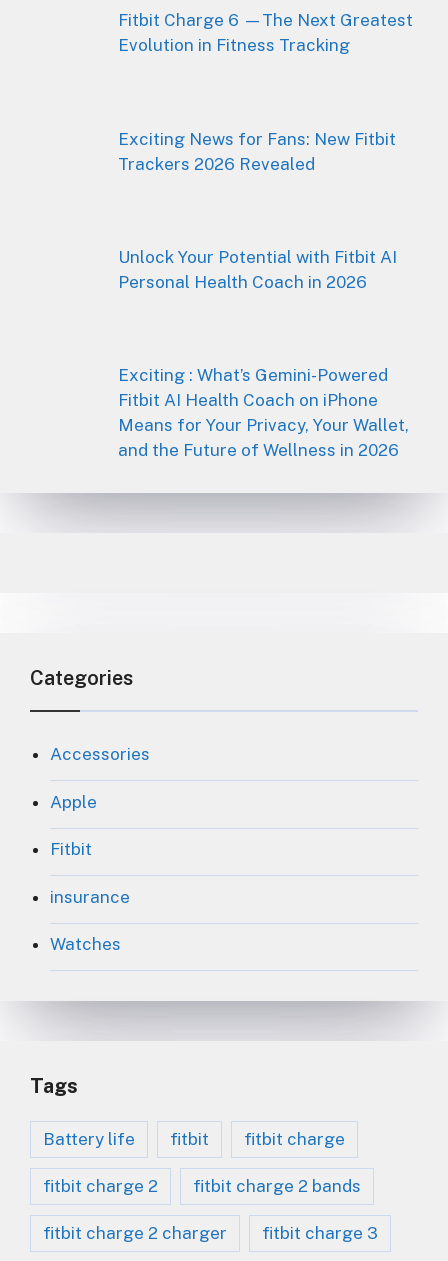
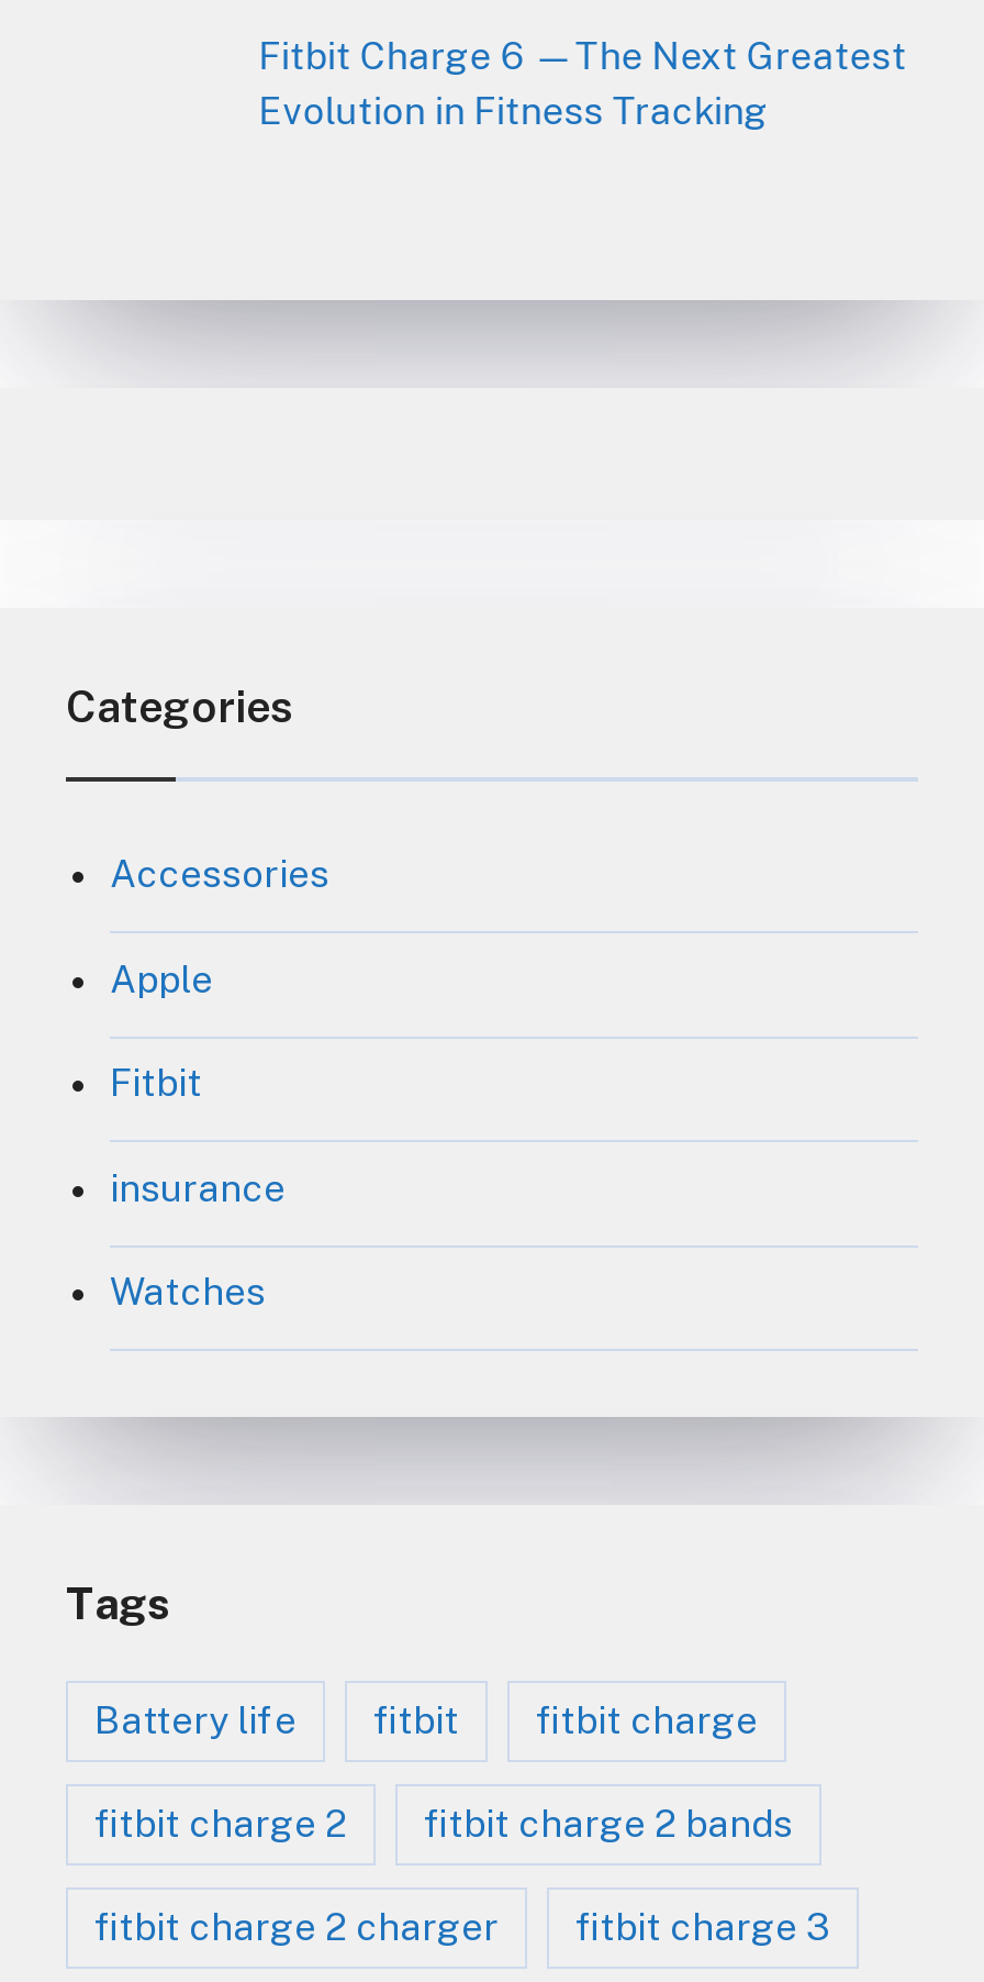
[118,129,396,174] Exciting News for Fans: New Fitbit | Trackers 2026 Revealed -> none
[118,247,397,292] Unlock Your Potential with Fitbit AI | Personal Health Coach in 2026 -> none
[118,365,409,460] Exciting : What’s Gemini-Powered | Fitbit AI Health Coach on iPhone | Means for Your Privacy, Your Wallet, | and the Future of Wellness in 2026 -> none

